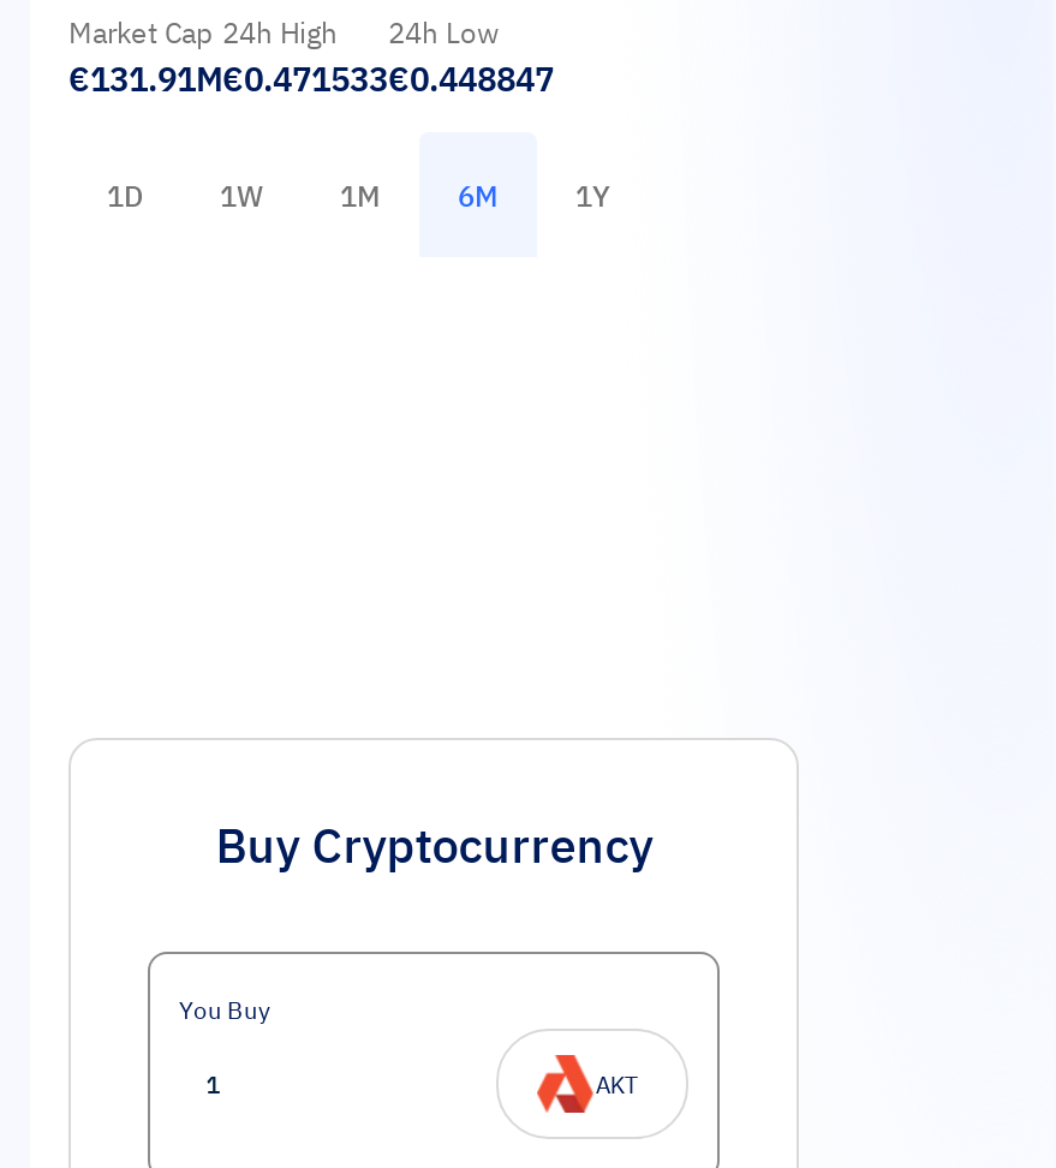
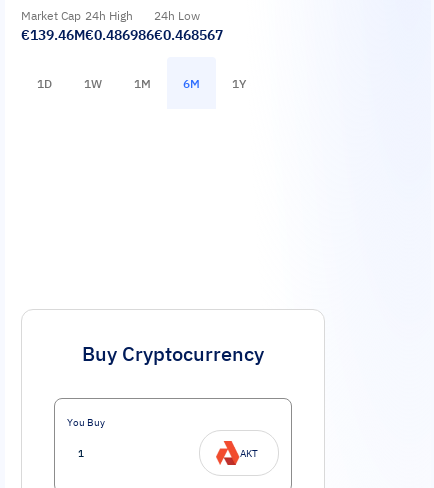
[68,58,222,101] €131.91M -> [21,26,85,44] €139.46M
[222,58,388,101] €0.471533 -> [85,26,154,44] €0.486986
[388,58,554,101] €0.448847 -> [154,26,223,44] €0.468567

